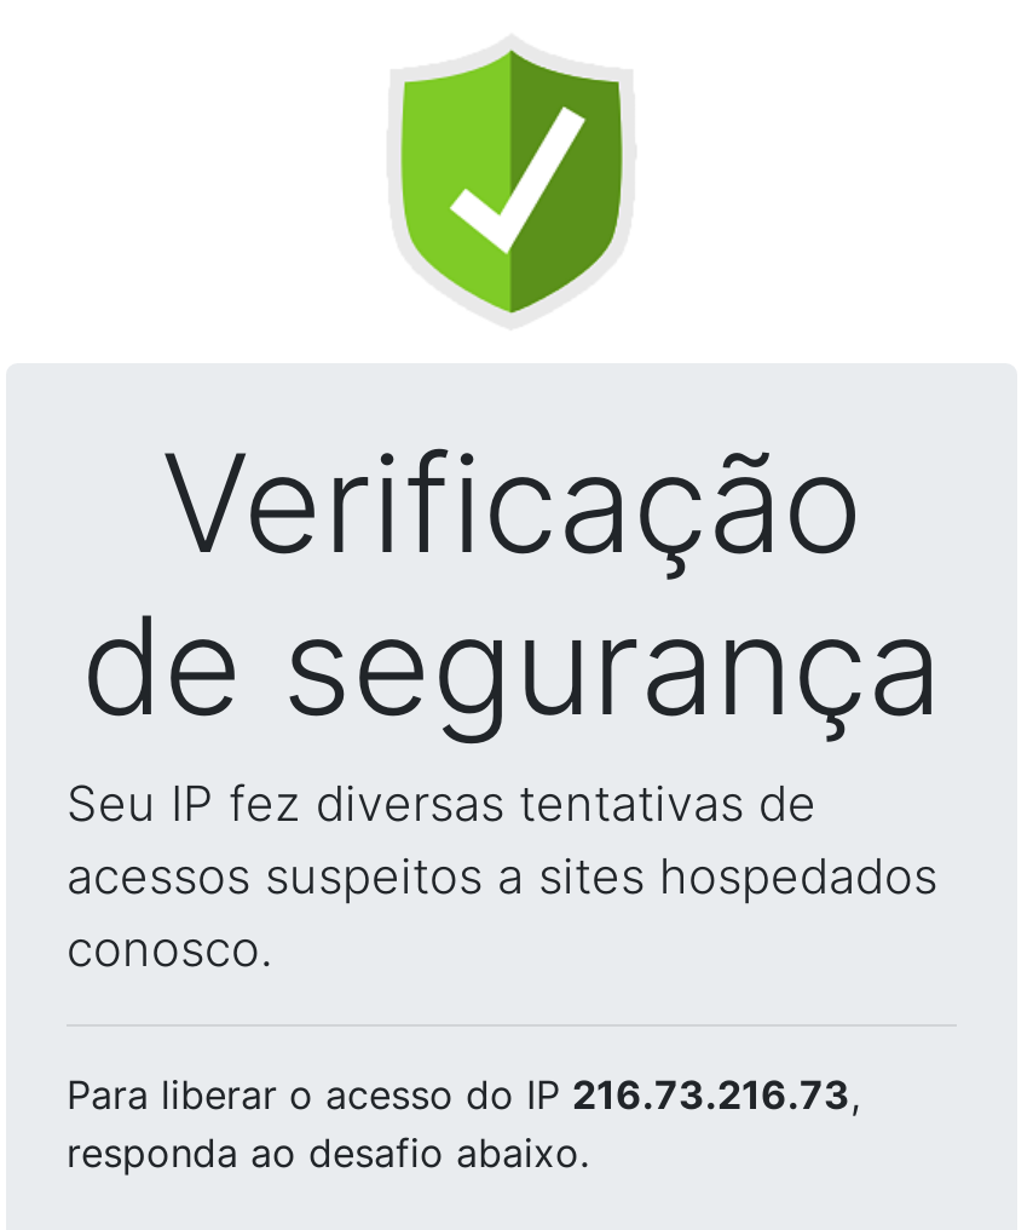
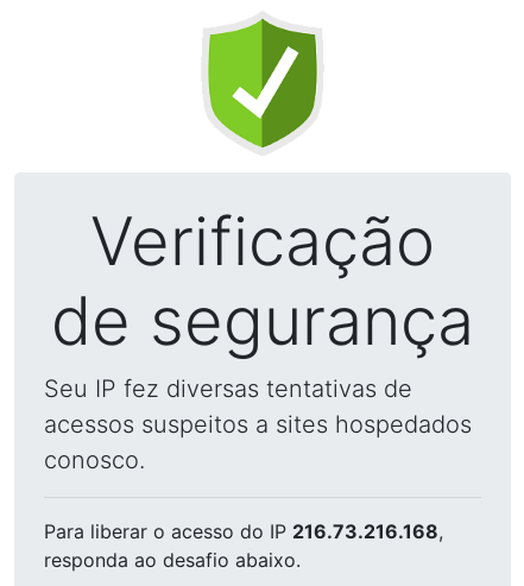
[67,1070,860,1119] Para liberar o acesso do IP 216.73.216.73, -> [44,519,443,543] Para liberar o acesso do IP 216.73.216.168,

